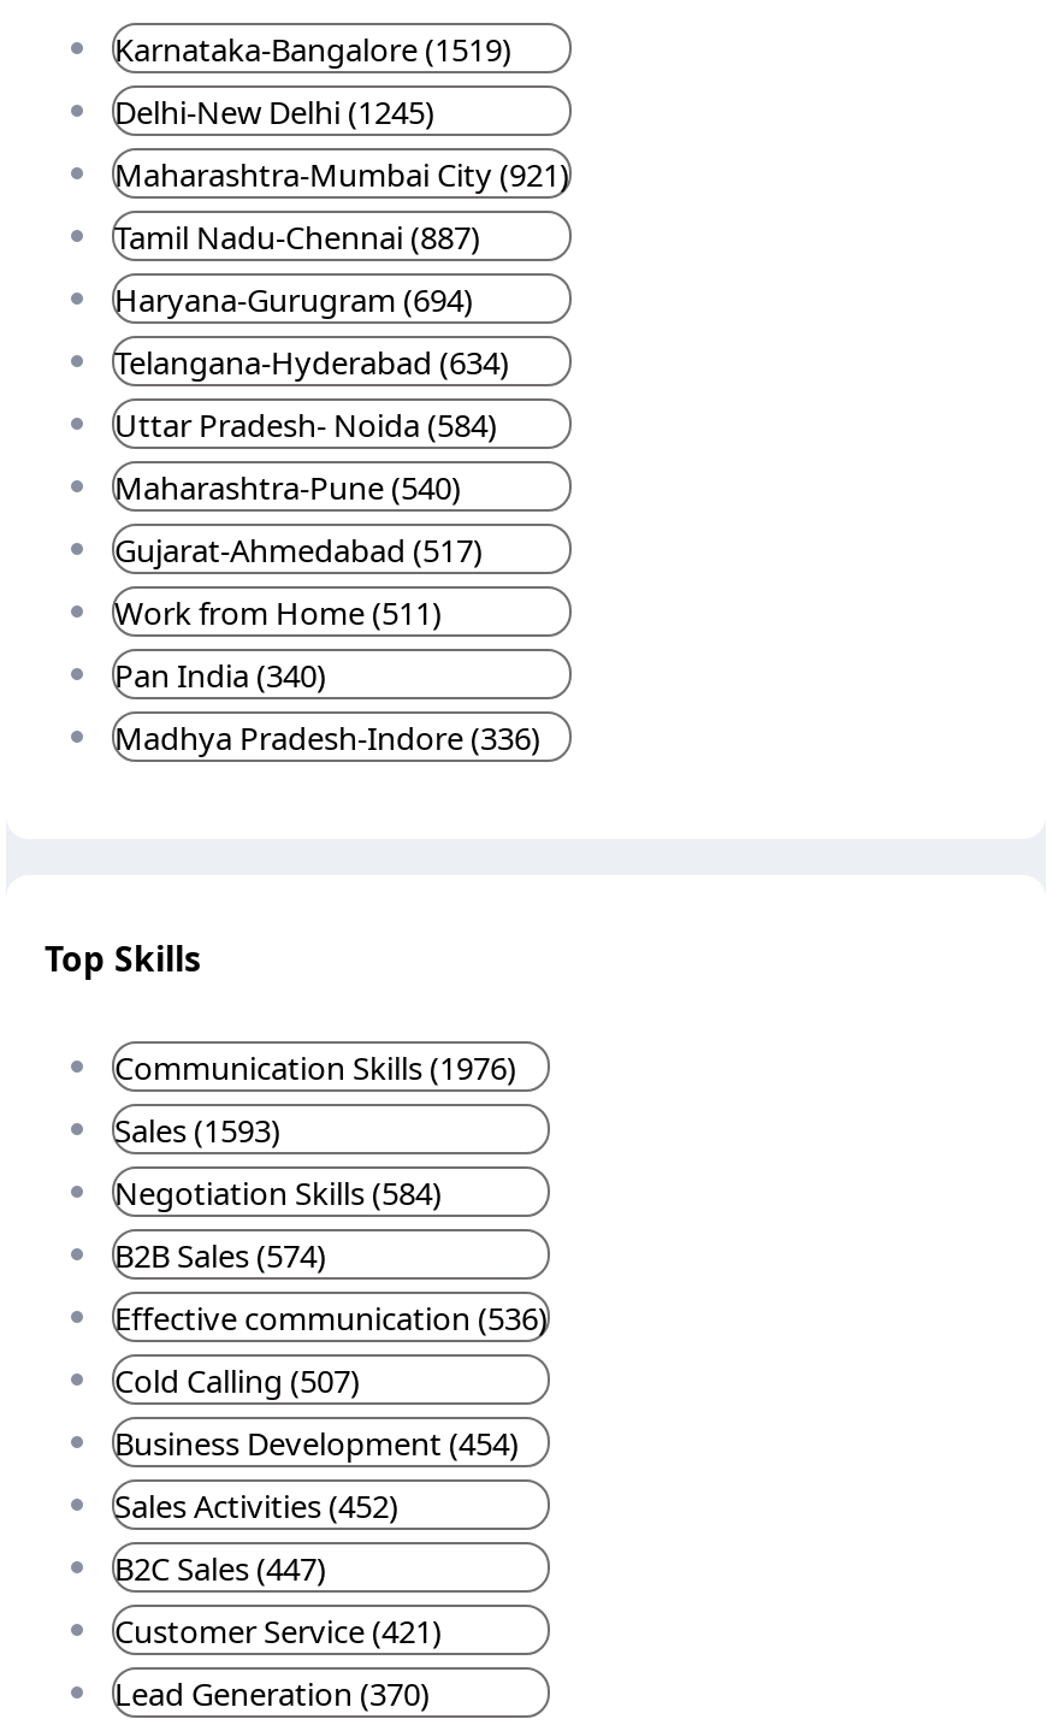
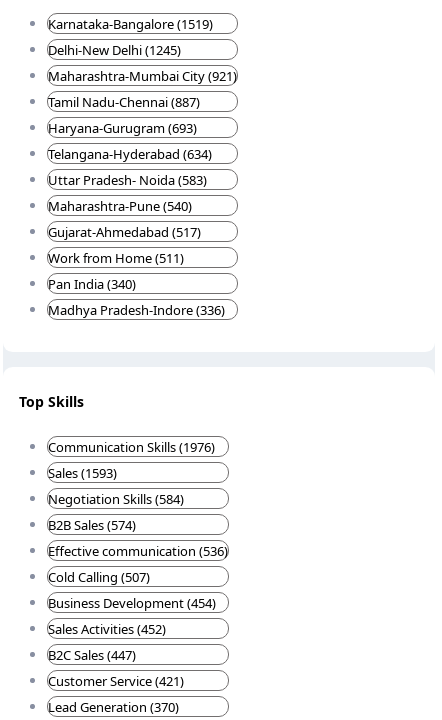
[114,279,473,322] Haryana-Gurugram (694) -> [48,119,197,137] Haryana-Gurugram (693)
[114,404,497,447] Uttar Pradesh- Noida (584) -> [48,171,207,189] Uttar Pradesh- Noida (583)

